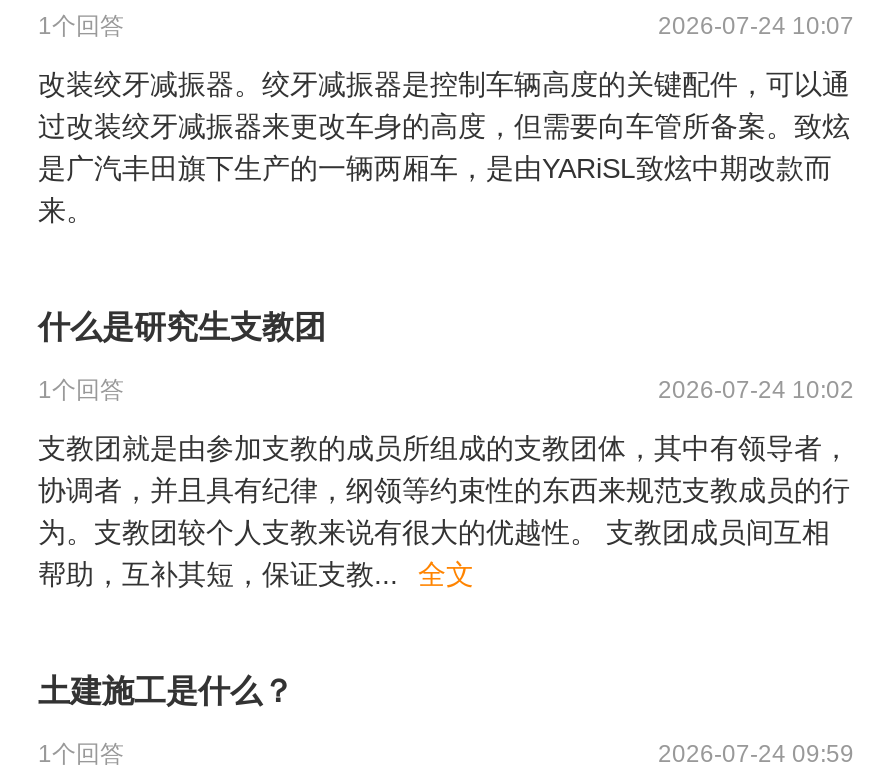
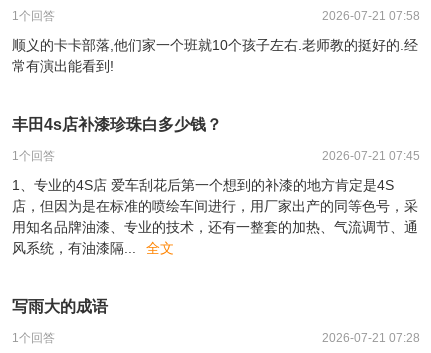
[658,12,854,40] 2026-07-24 10:07 -> [322,9,420,23] 2026-07-21 07:58
[38,68,850,226] 改装绞牙减振器。绞牙减振器是控制车辆高度的关键配件，可以通 | 过改装绞牙减振器来更改车身的高度，但需要向车管所备案。致炫 | 是广汽丰田旗下生产的一辆两厢车，是由YARiSL致炫中期改款而 | 来。 -> [12,37,418,74] 顺义的卡卡部落,他们家一个班就10个孩子左右.老师教的挺好的.经 | 常有演出能看到!
[38,310,326,344] 什么是研究生支教团 -> [12,116,222,133] 丰田4s店补漆珍珠白多少钱？
[658,376,854,404] 2026-07-24 10:02 -> [322,149,420,163] 2026-07-21 07:45
[38,432,850,590] 支教团就是由参加支教的成员所组成的支教团体，其中有领导者， | 协调者，并且具有纪律，纲领等约束性的东西来规范支教成员的行 | 为。支教团较个人支教来说有很大的优越性。 支教团成员间互相 | 帮助，互补其短，保证支教... -> [12,177,418,256] 1、专业的4S店 爱车刮花后第一个想到的补漆的地方肯定是4S | 店，但因为是在标准的喷绘车间进行，用厂家出产的同等色号，采 | 用知名品牌油漆、专业的技术，还有一整套的加热、气流调节、通 | 风系统，有油漆隔...
[38,674,294,708] 土建施工是什么？ -> [12,298,108,315] 写雨大的成语
[658,740,854,768] 2026-07-24 09:59 -> [322,331,420,345] 2026-07-21 07:28

